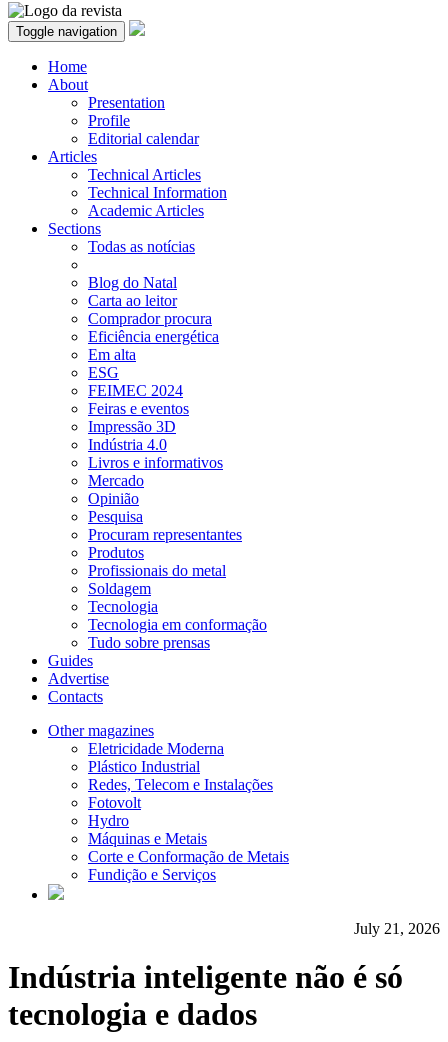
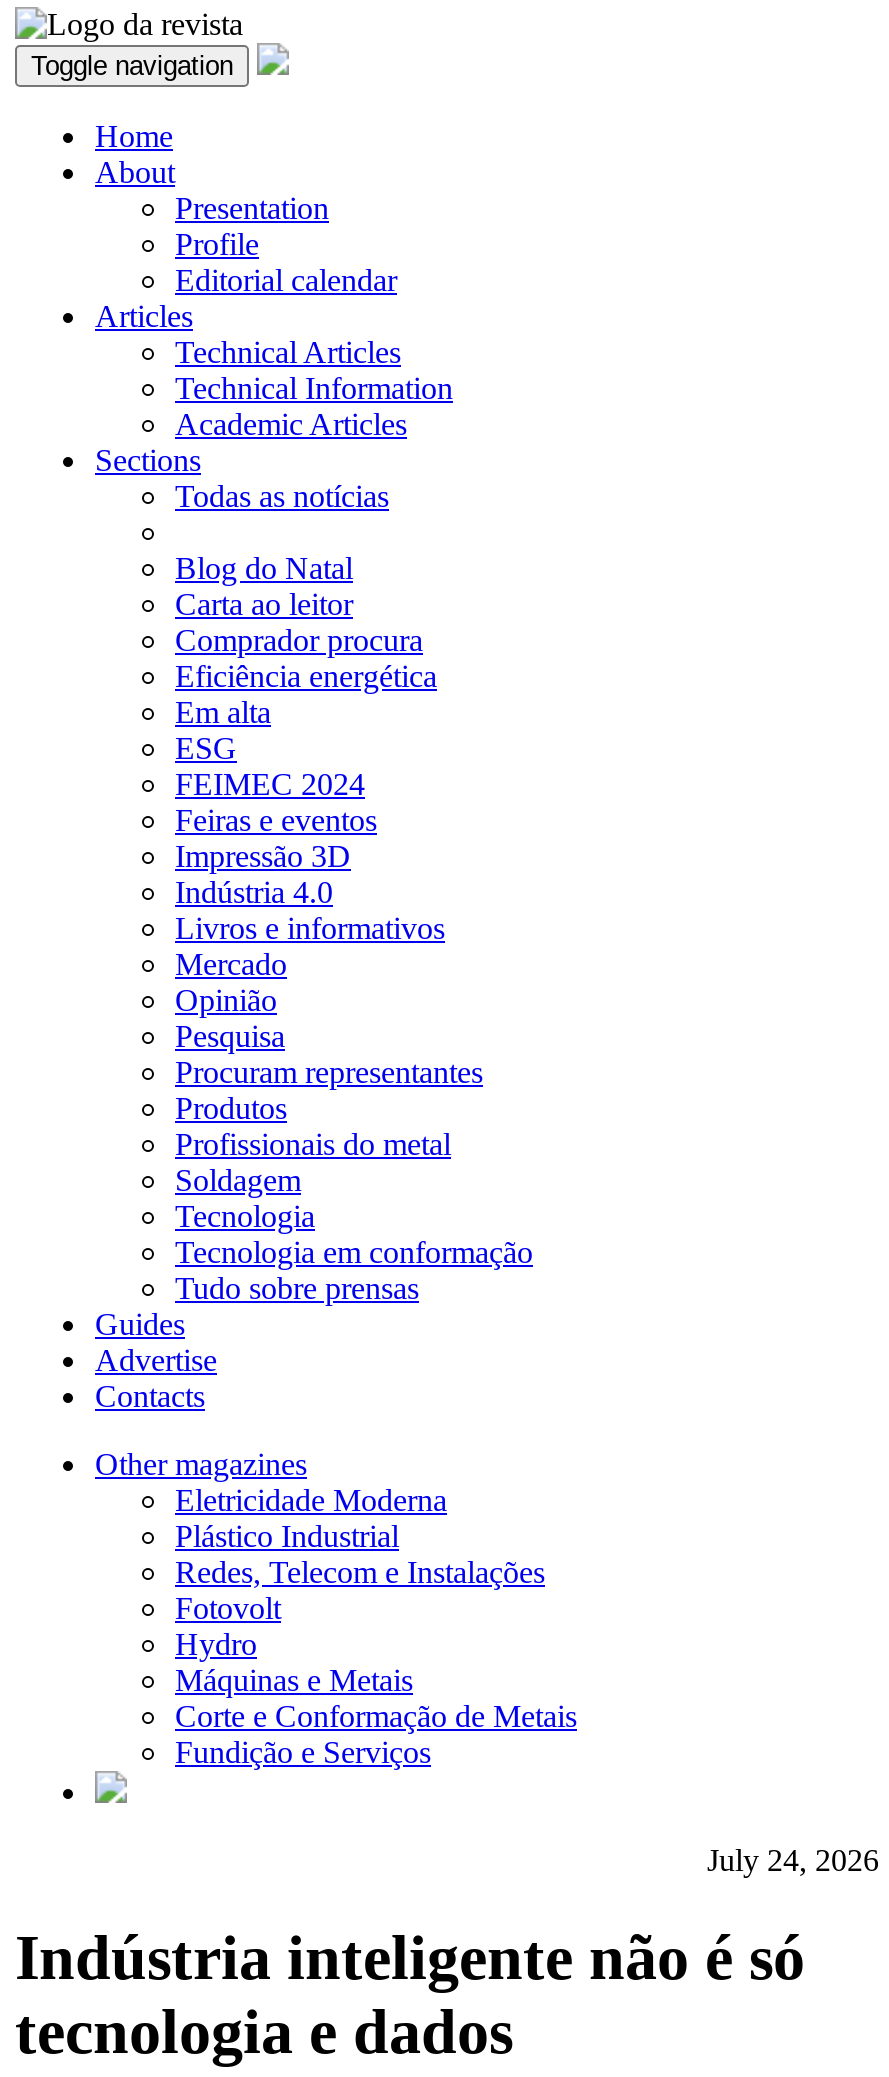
[354,920,440,937] July 21, 2026 -> [707,1843,879,1877] July 24, 2026

